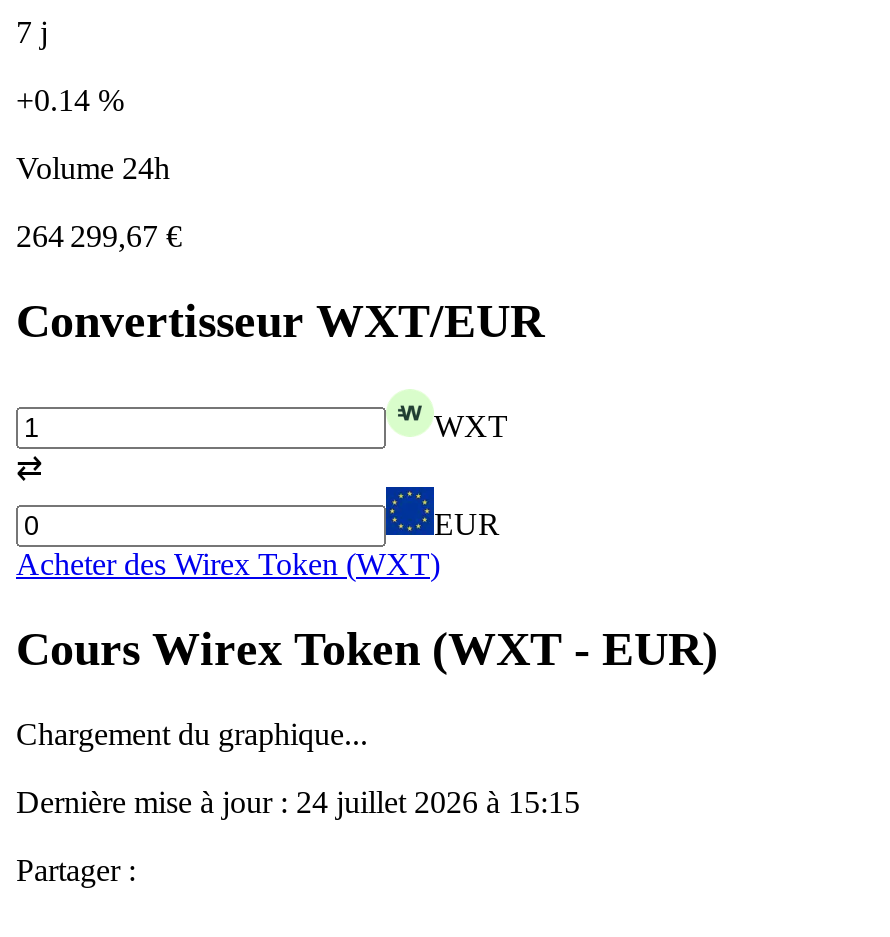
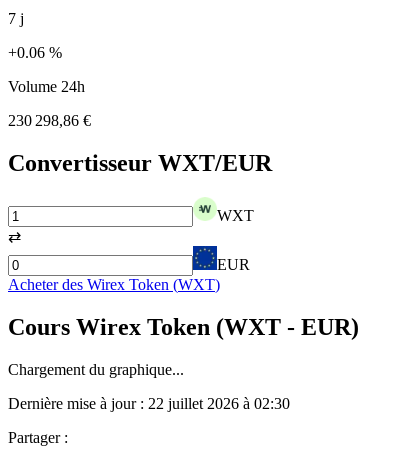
[16,83,124,117] +0.14 % -> [8,44,62,61] +0.06 %
[16,219,182,253] 264 299,67 € -> [8,112,91,129] 230 298,86 €
[16,784,580,818] Dernière mise à jour : 24 juillet 2026 à 15:15 -> [8,394,290,411] Dernière mise à jour : 22 juillet 2026 à 02:30

